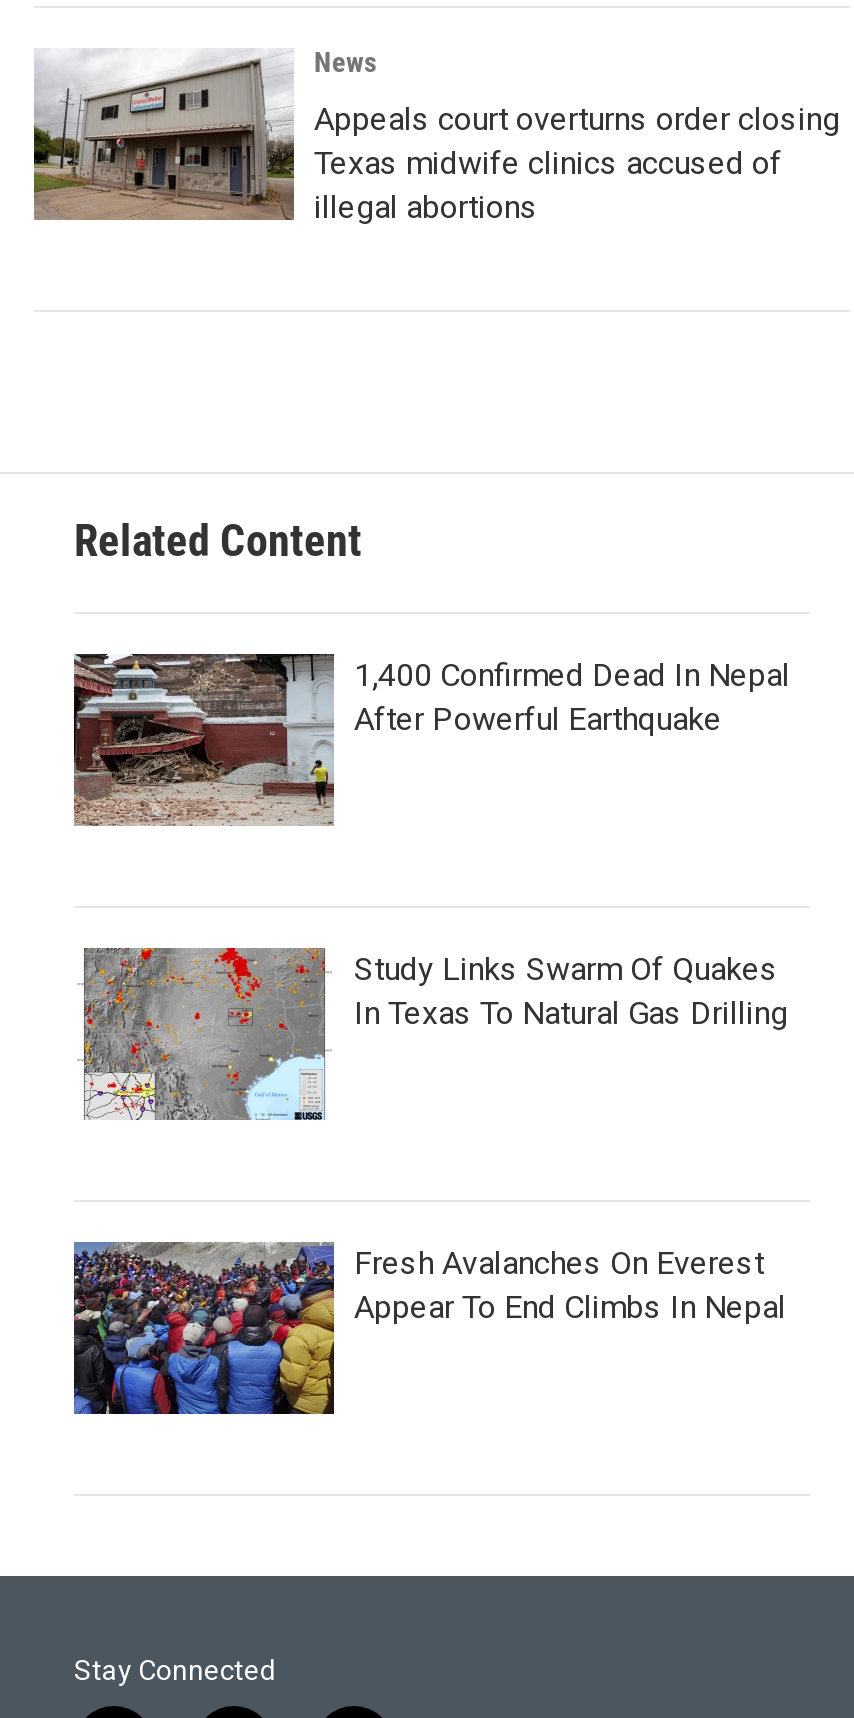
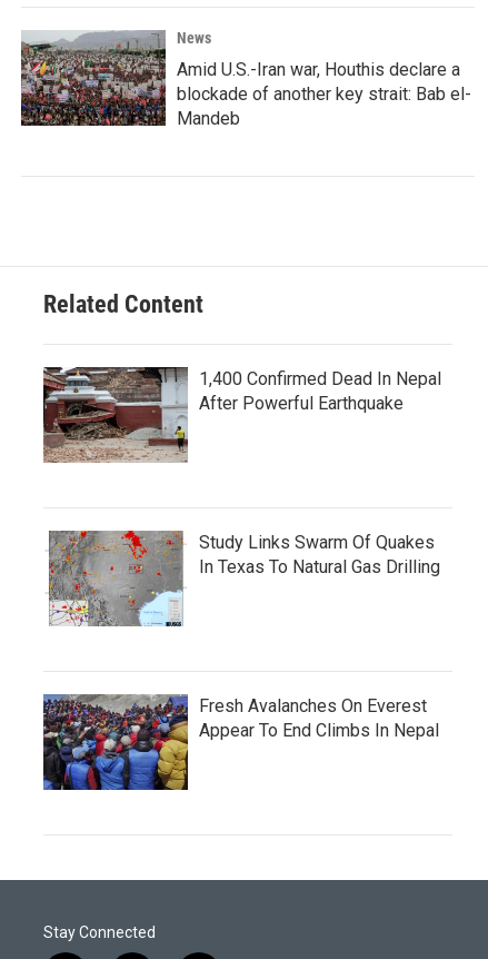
[34,50,840,226] [image] | Appeals court overturns order closing | Texas midwife clinics accused of | illegal abortions -> [20,30,471,129] [image] | Amid U.S.-Iran war, Houthis declare a | blockade of another key strait: Bab el- | Mandeb

